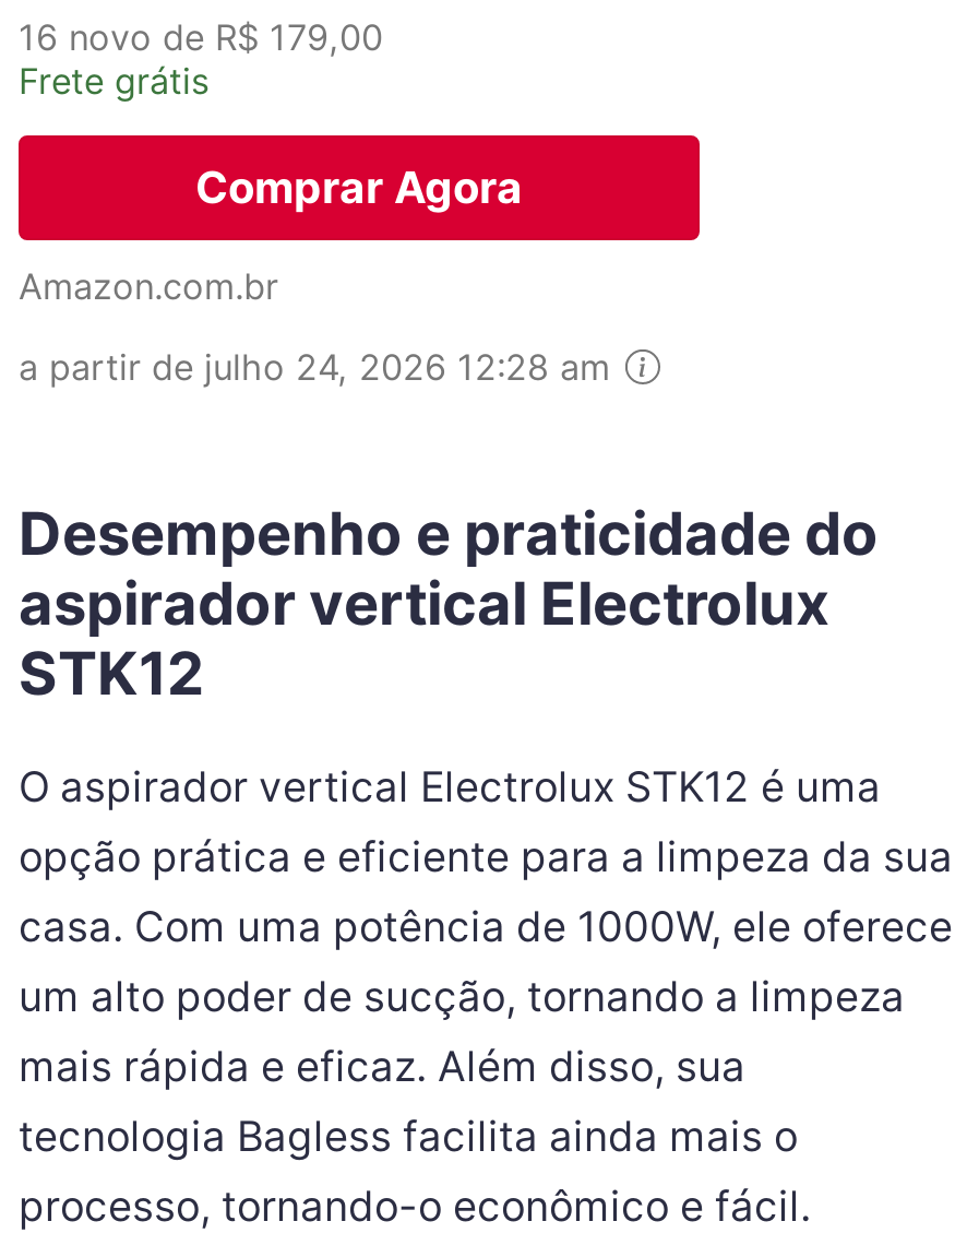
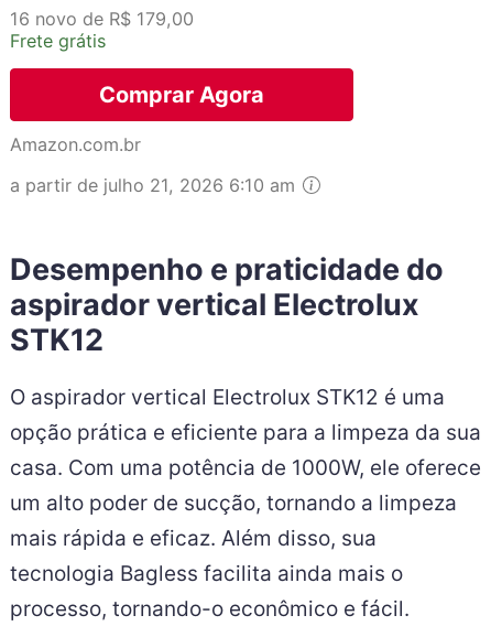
[19,345,621,389] a partir de julho 24, 2026 12:28 am -> [10,174,301,196] a partir de julho 21, 2026 6:10 am

